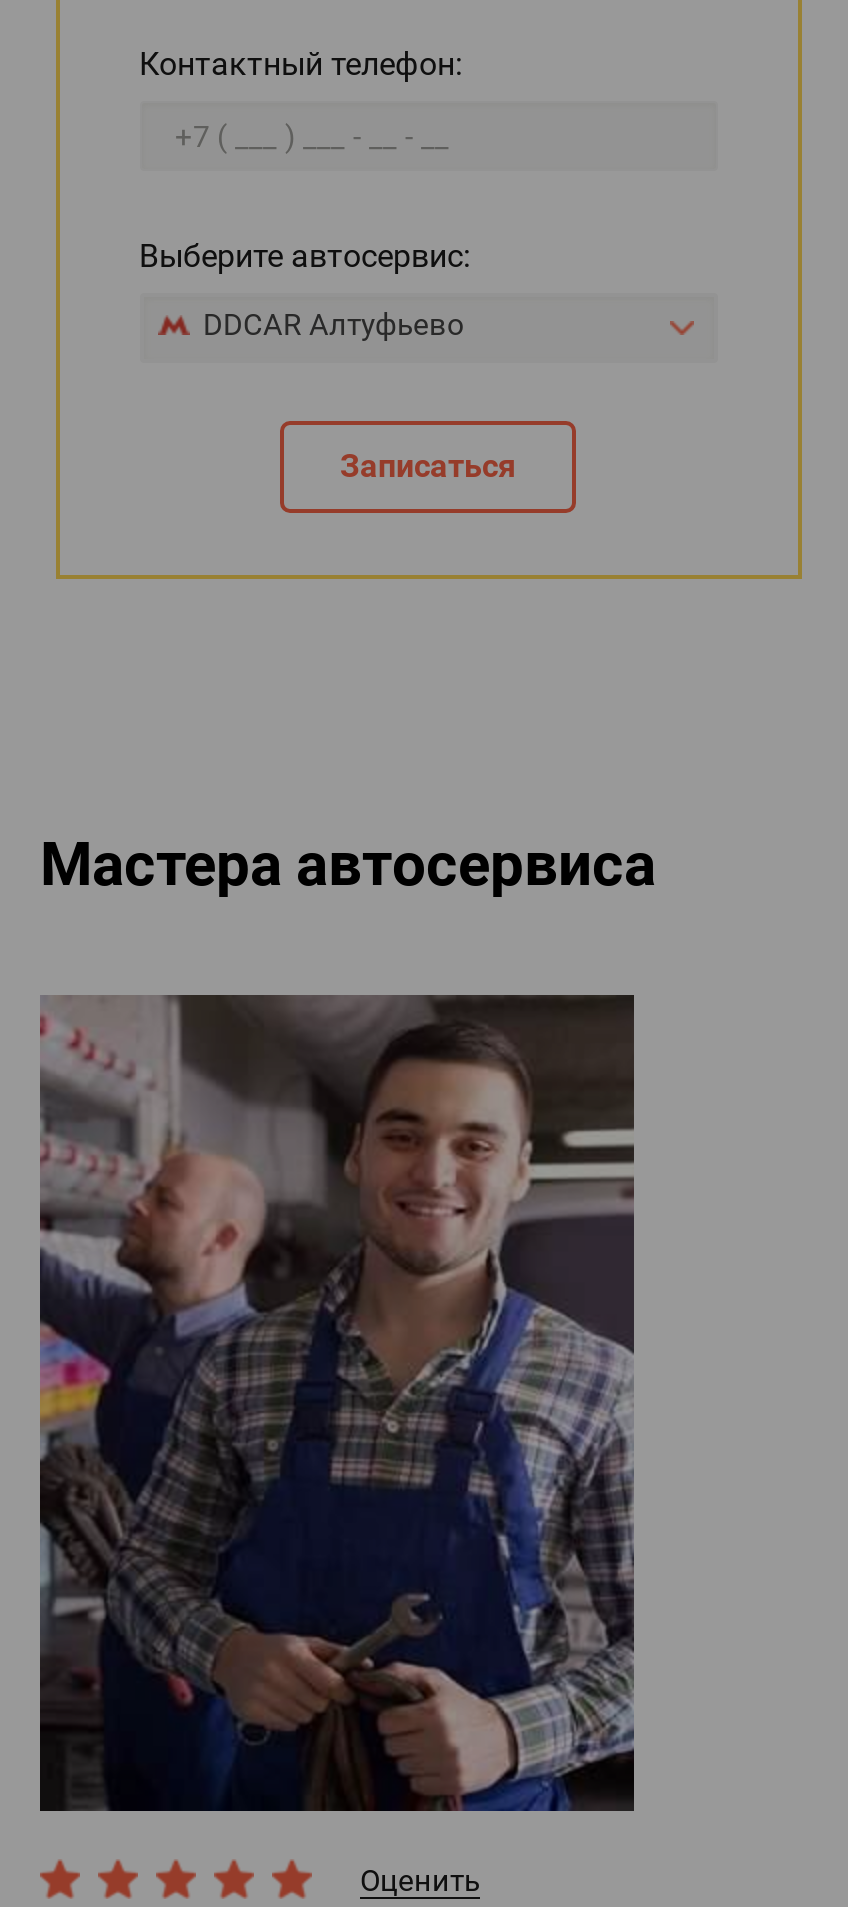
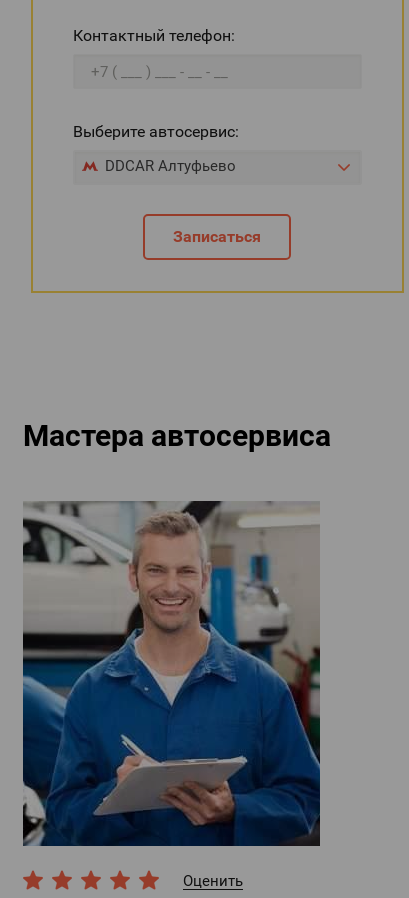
[38,993,636,1813] [image] -> [22,501,321,846] [image]

